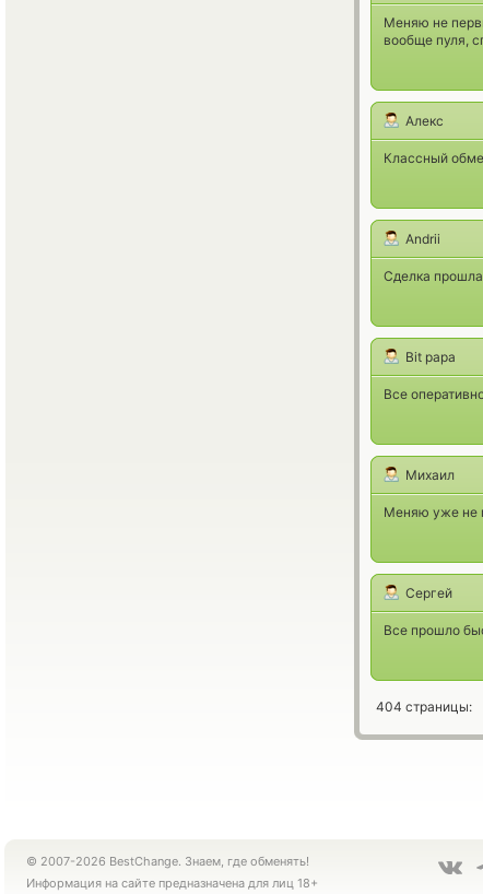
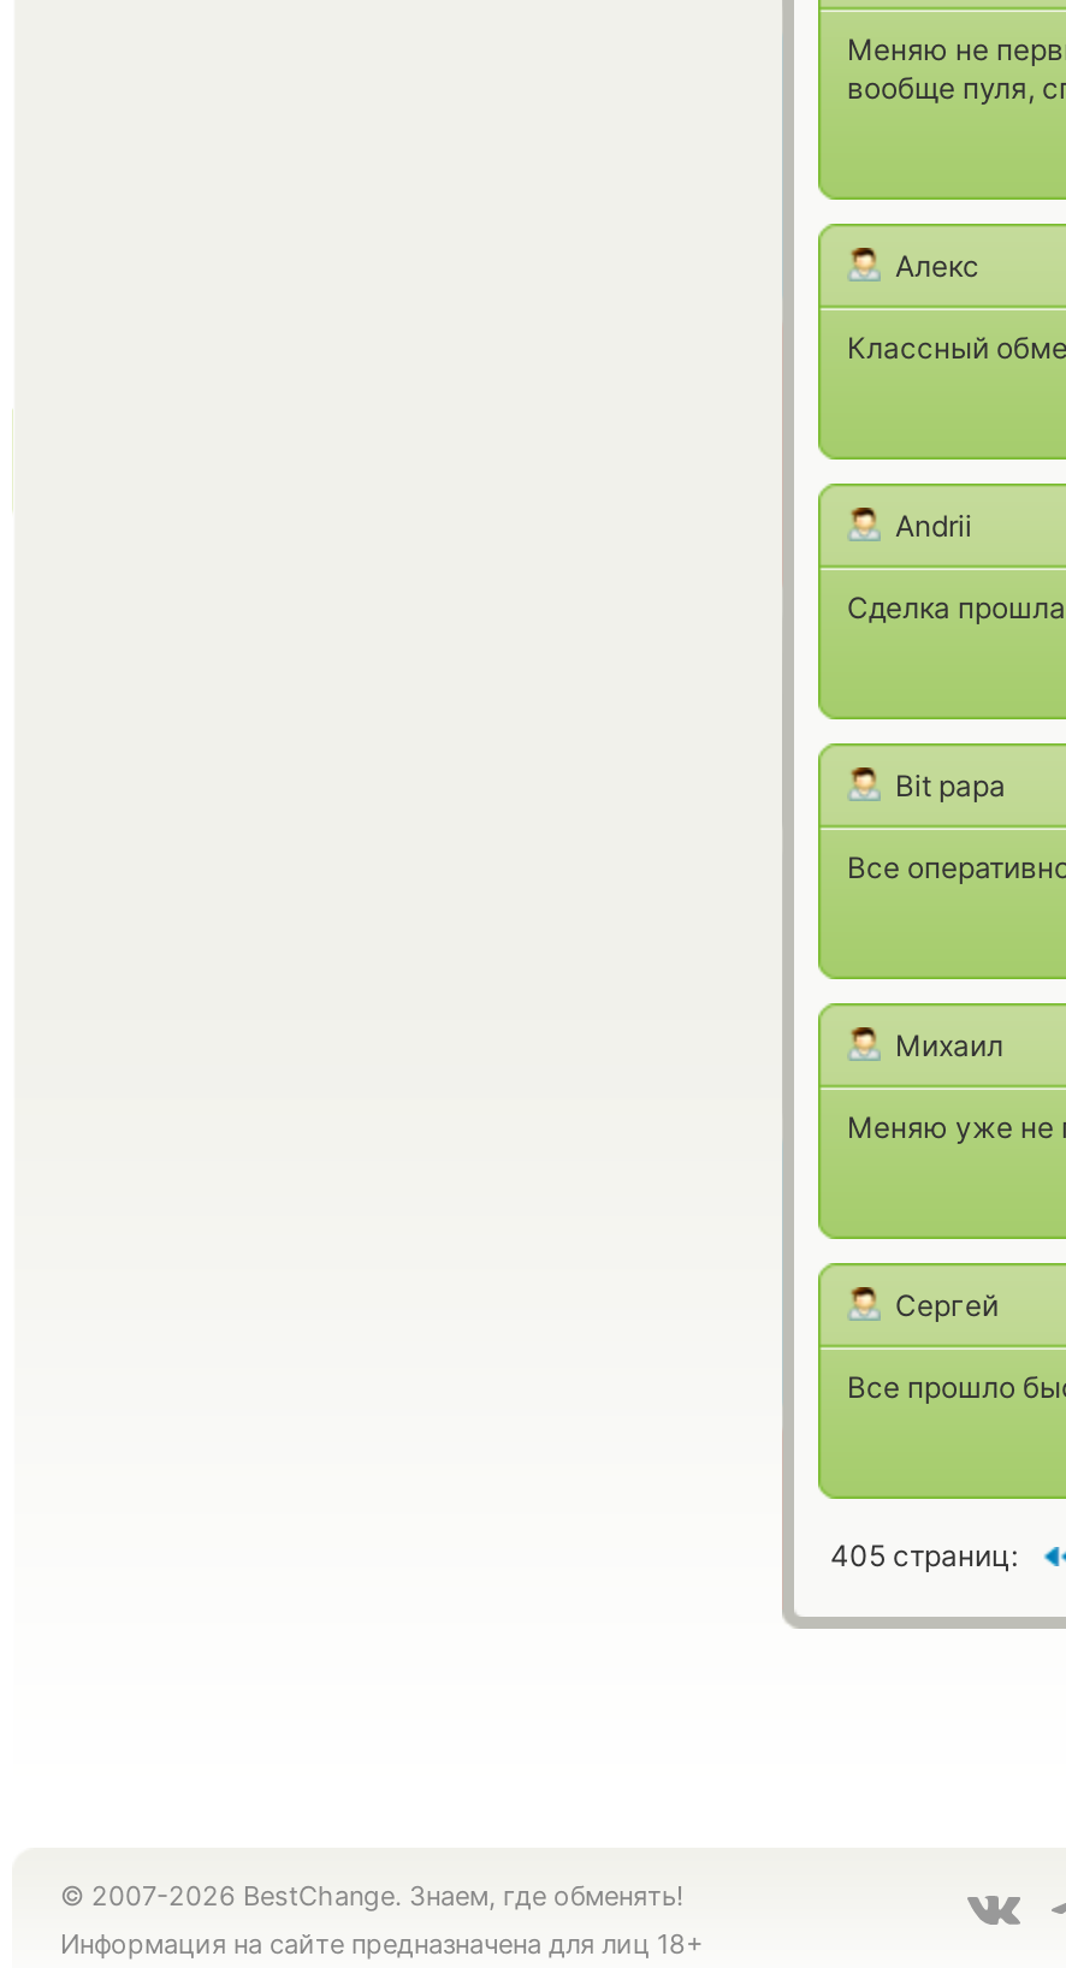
[376,698,475,714] 404 страницы: -> [830,1537,1025,1573] 405 страниц:

